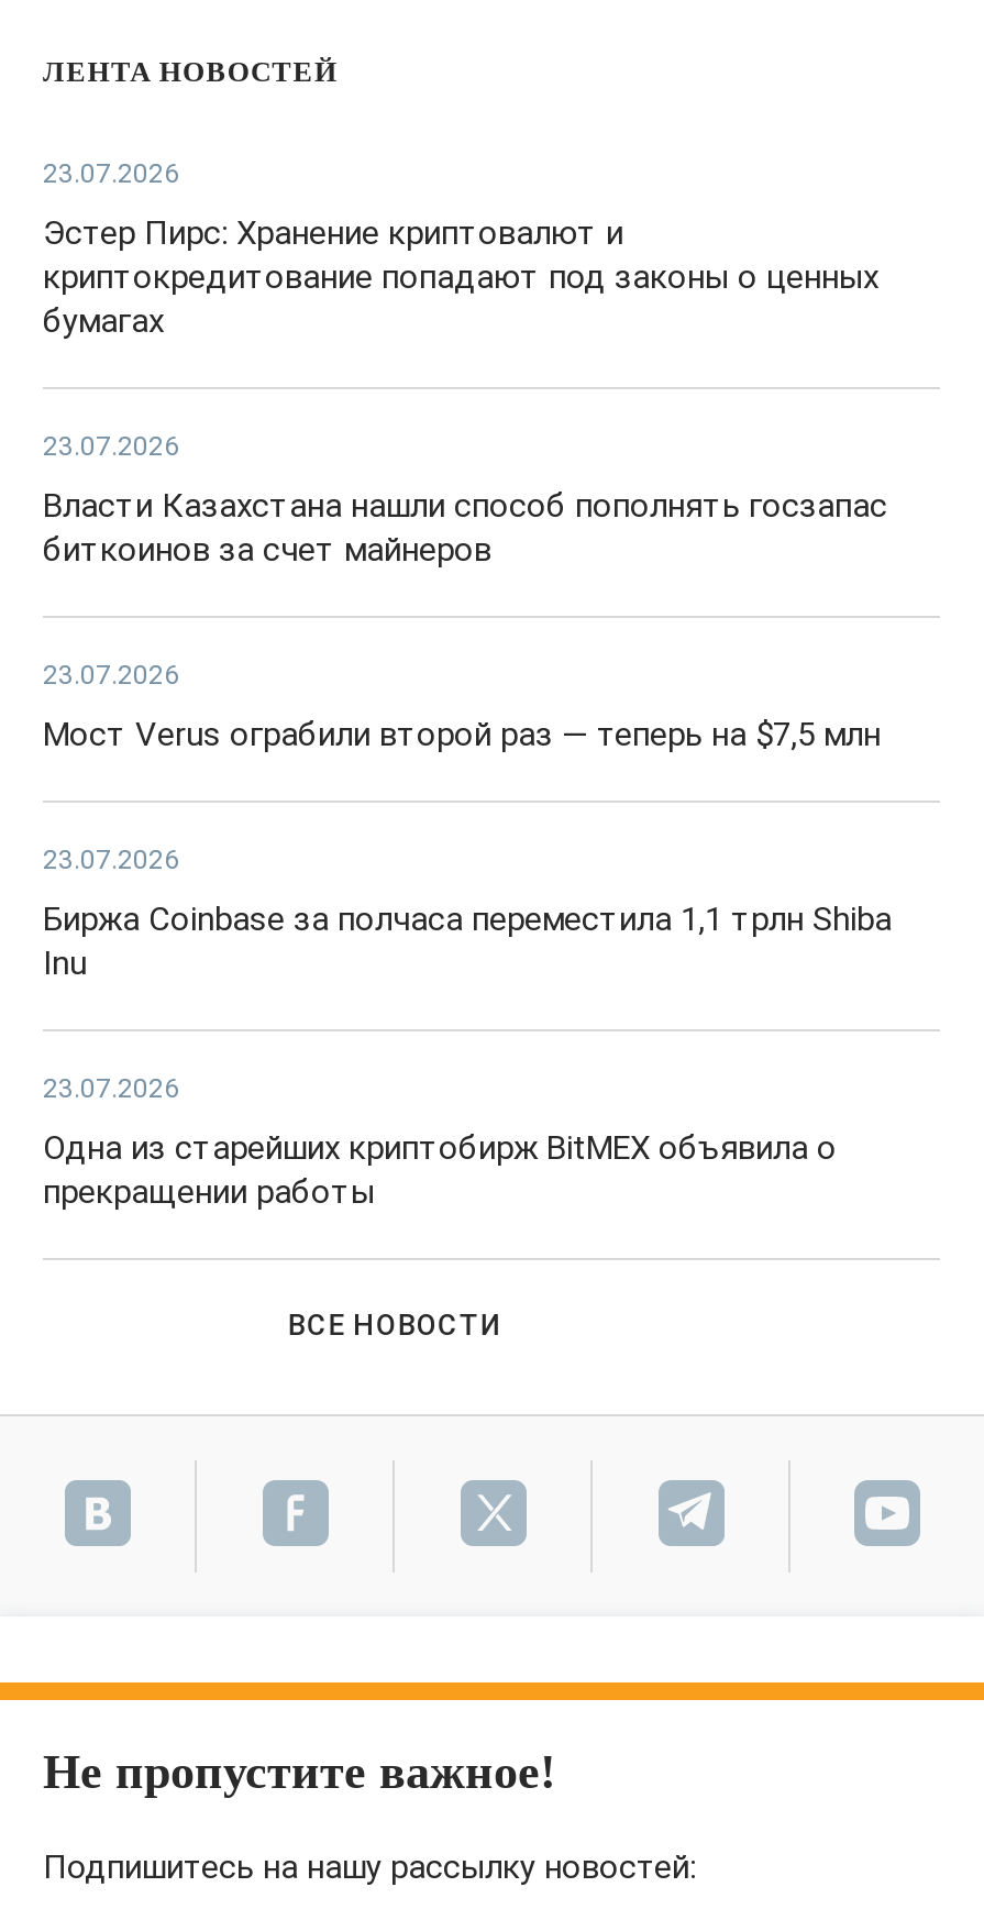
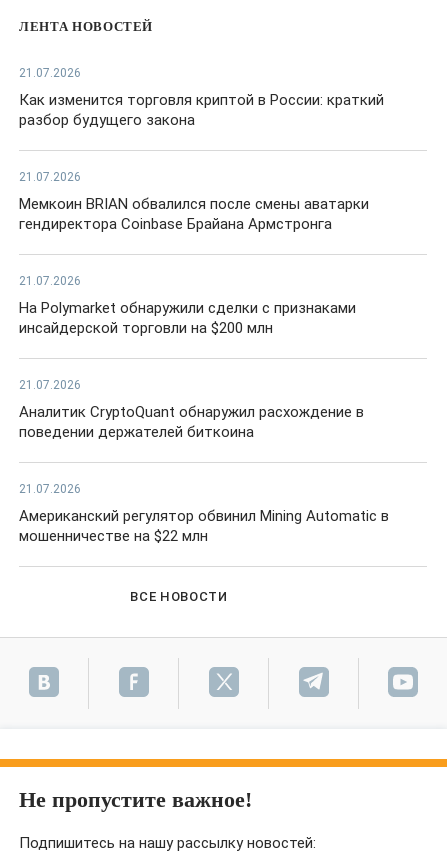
[43,157,179,188] 23.07.2026 -> [19,65,81,79] 21.07.2026
[43,212,878,340] Эстер Пирс: Хранение криптовалют и | криптокредитование попадают под законы о ценных | бумагах -> [19,90,384,128] Как изменится торговля криптой в России: краткий | разбор будущего закона
[43,430,179,461] 23.07.2026 -> [19,169,81,183] 21.07.2026
[43,485,887,569] Власти Казахстана нашли способ пополнять госзапас | биткоинов за счет майнеров -> [19,194,369,232] Мемкоин BRIAN обвалился после смены аватарки | гендиректора Coinbase Брайана Армстронга
[43,659,179,689] 23.07.2026 -> [19,273,81,287] 21.07.2026
[43,714,881,753] Мост Verus ограбили второй раз — теперь на $7,5 млн -> [19,298,356,336] На Polymarket обнаружили сделки с признаками | инсайдерской торговли на $200 млн
[43,843,179,874] 23.07.2026 -> [19,377,81,391] 21.07.2026
[43,898,892,982] Биржа Coinbase за полчаса переместила 1,1 трлн Shiba | Inu -> [19,402,364,440] Аналитик CryptoQuant обнаружил расхождение в | поведении держателей биткоина
[43,1072,179,1103] 23.07.2026 -> [19,481,81,495] 21.07.2026
[43,1127,837,1211] Одна из старейших криптобирж BitMEX объявила о | прекращении работы -> [19,506,389,544] Американский регулятор обвинил Mining Automatic в | мошенничестве на $22 млн

